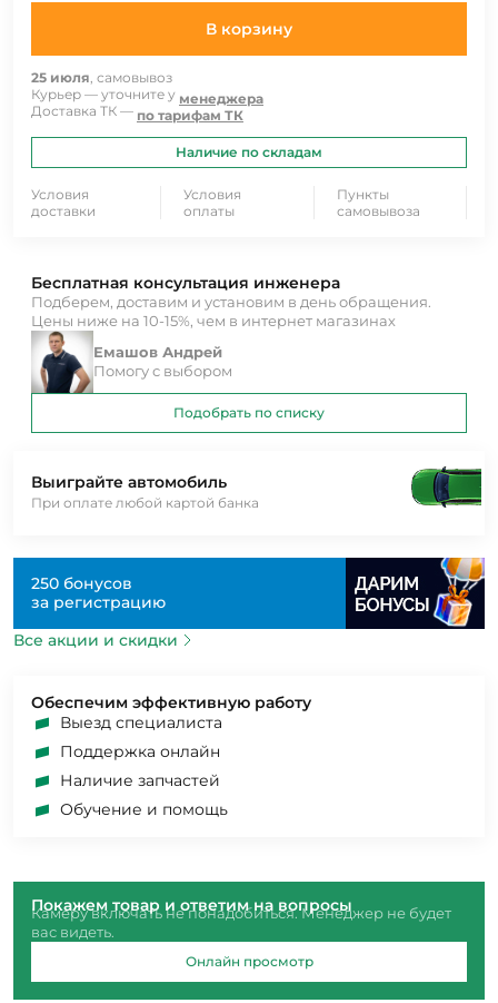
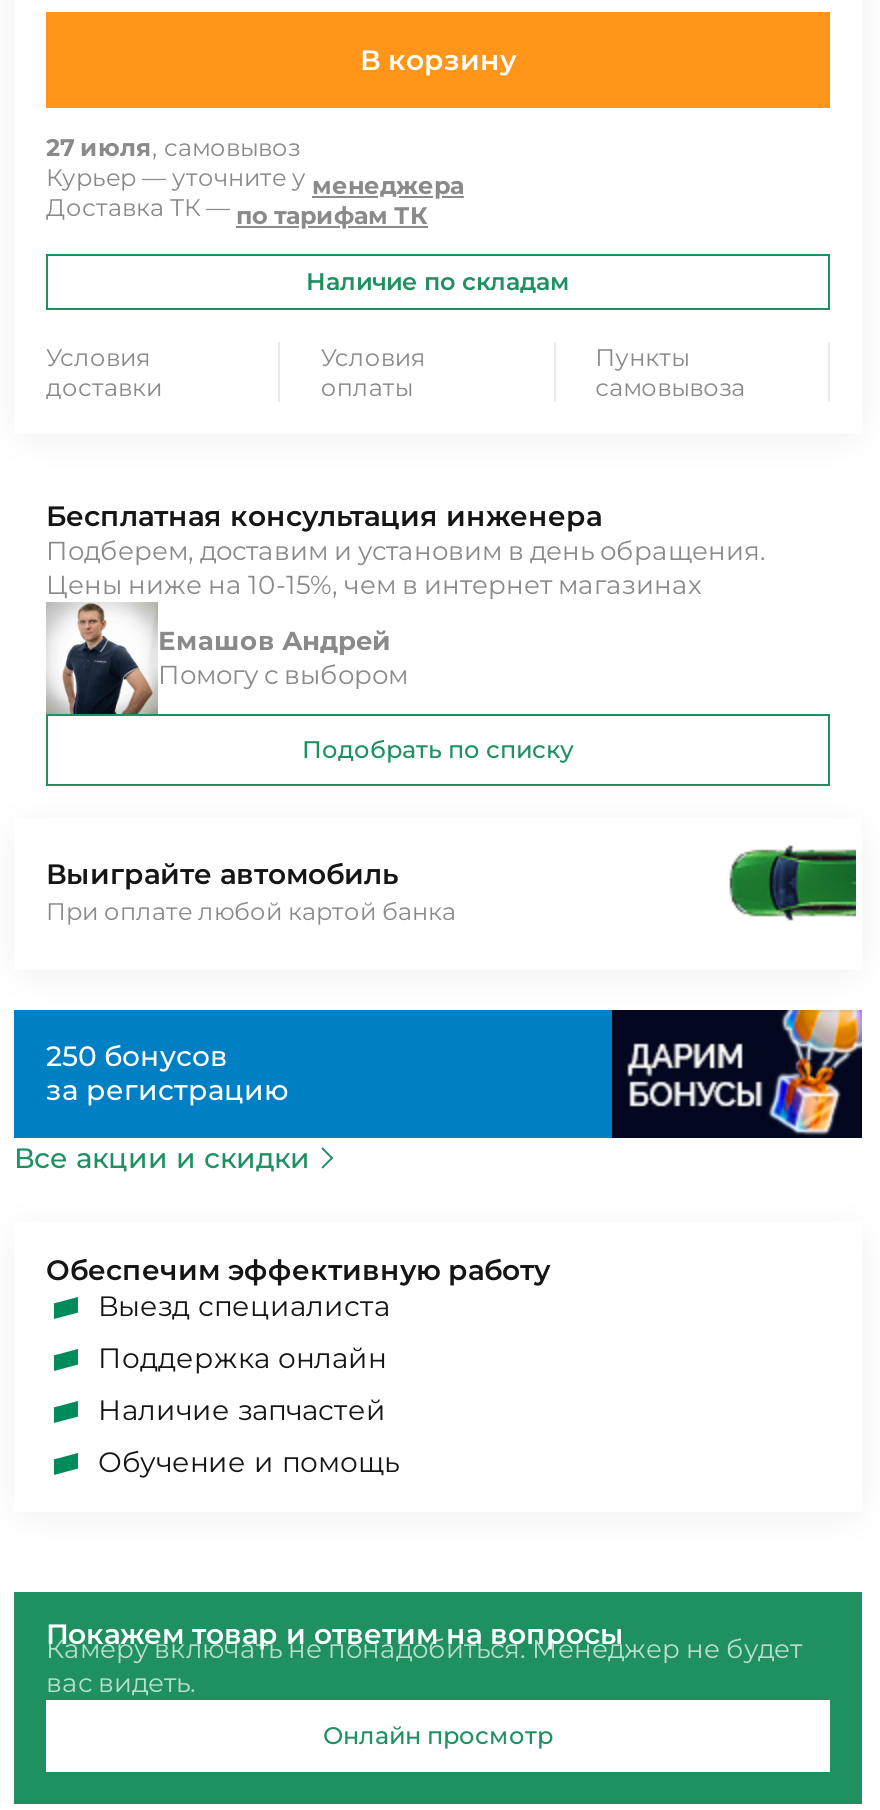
[31,69,172,85] 25 июля, самовывоз -> [46,131,300,161] 27 июля, самовывоз

